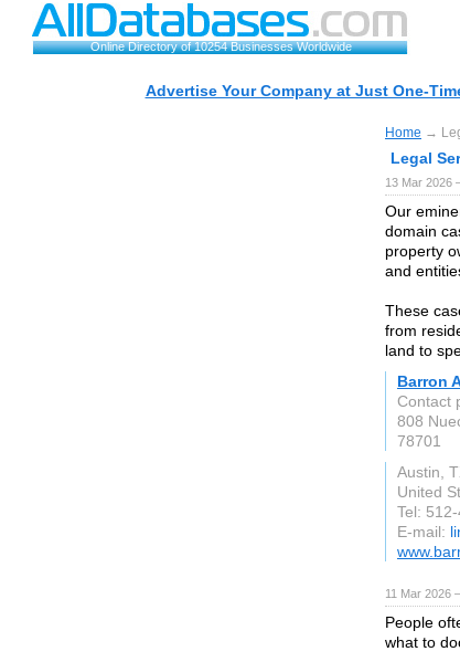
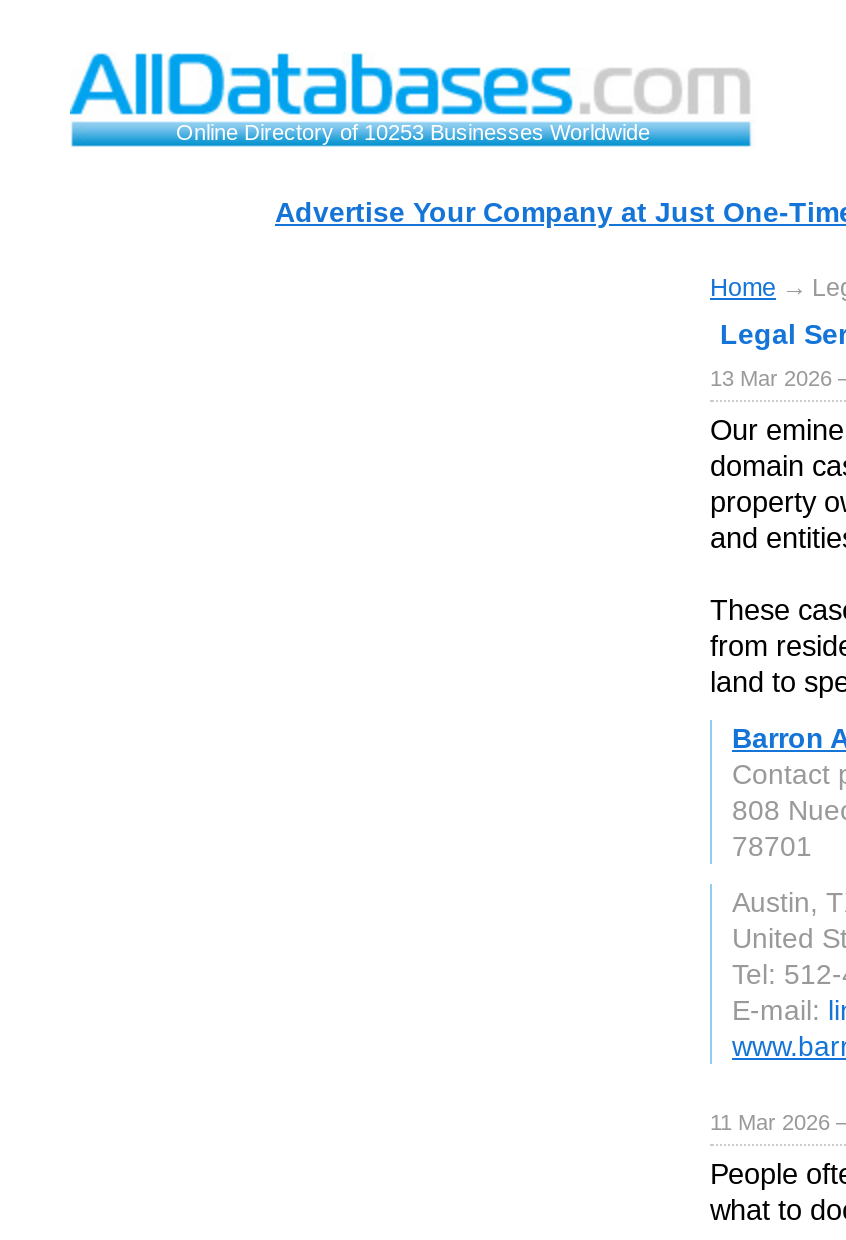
[90,40,352,53] Online Directory of 10254 Businesses Worldwide -> [176,120,650,144] Online Directory of 10253 Businesses Worldwide

